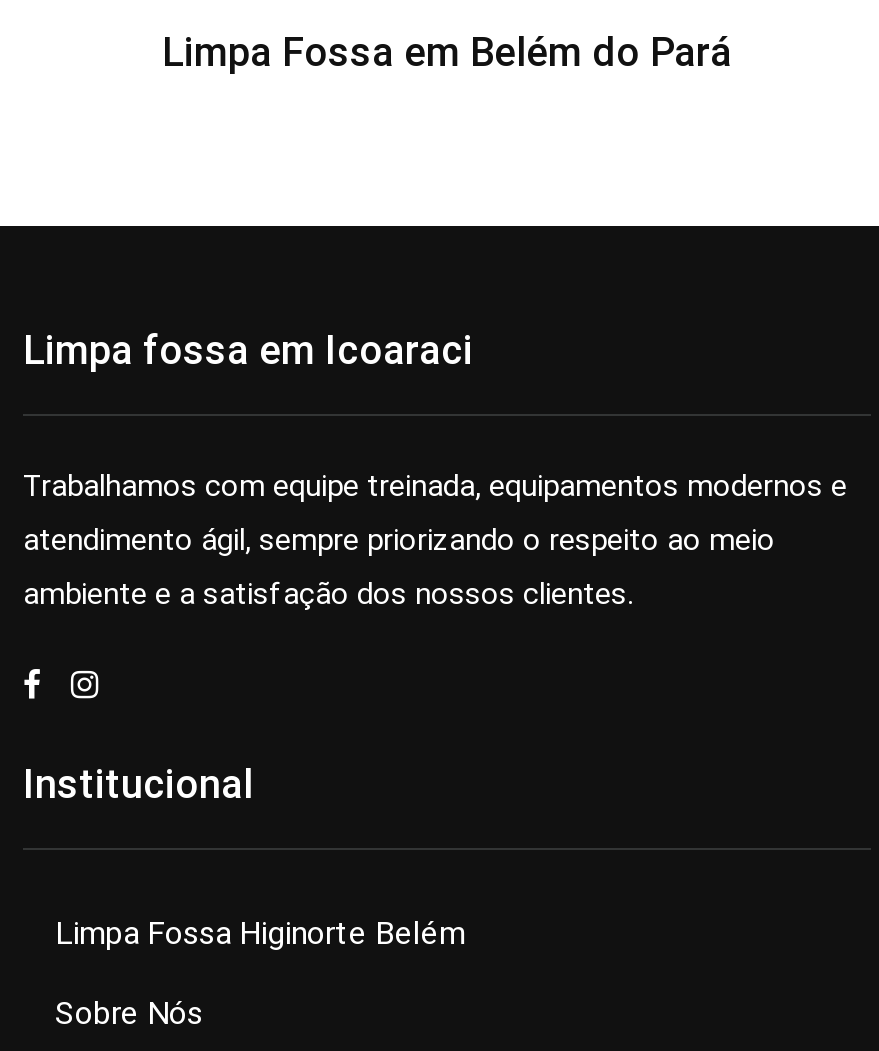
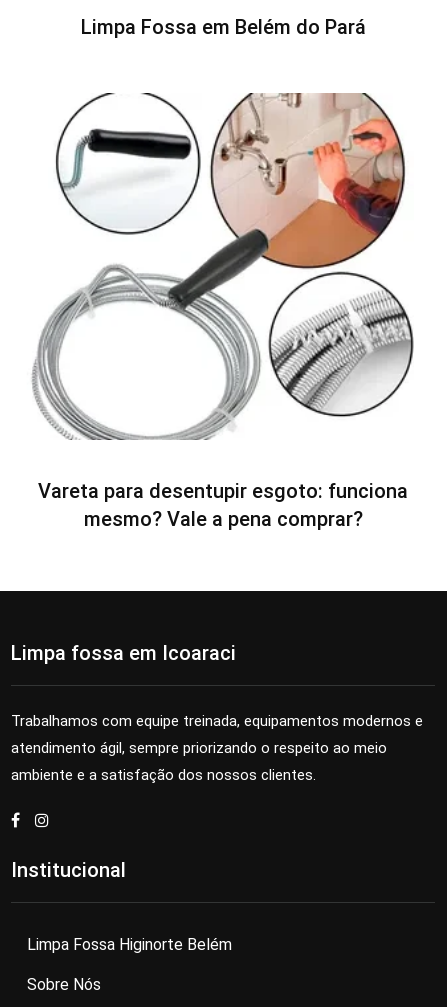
none -> [31,92,414,531] [image] | Vareta para desentupir esgoto: funciona | mesmo? Vale a pena comprar?

